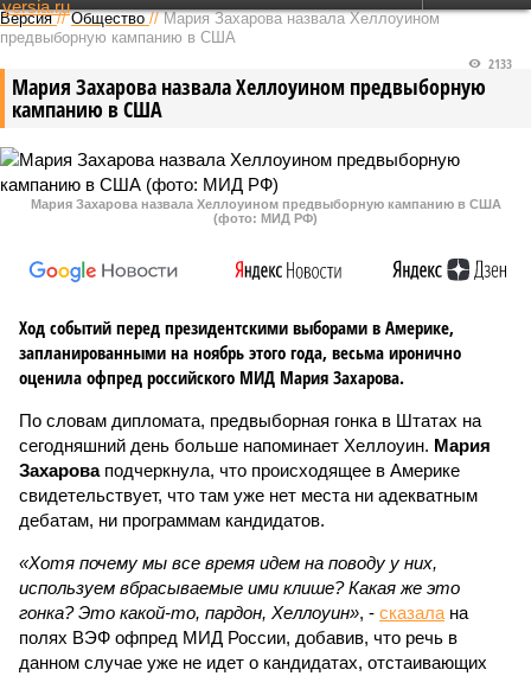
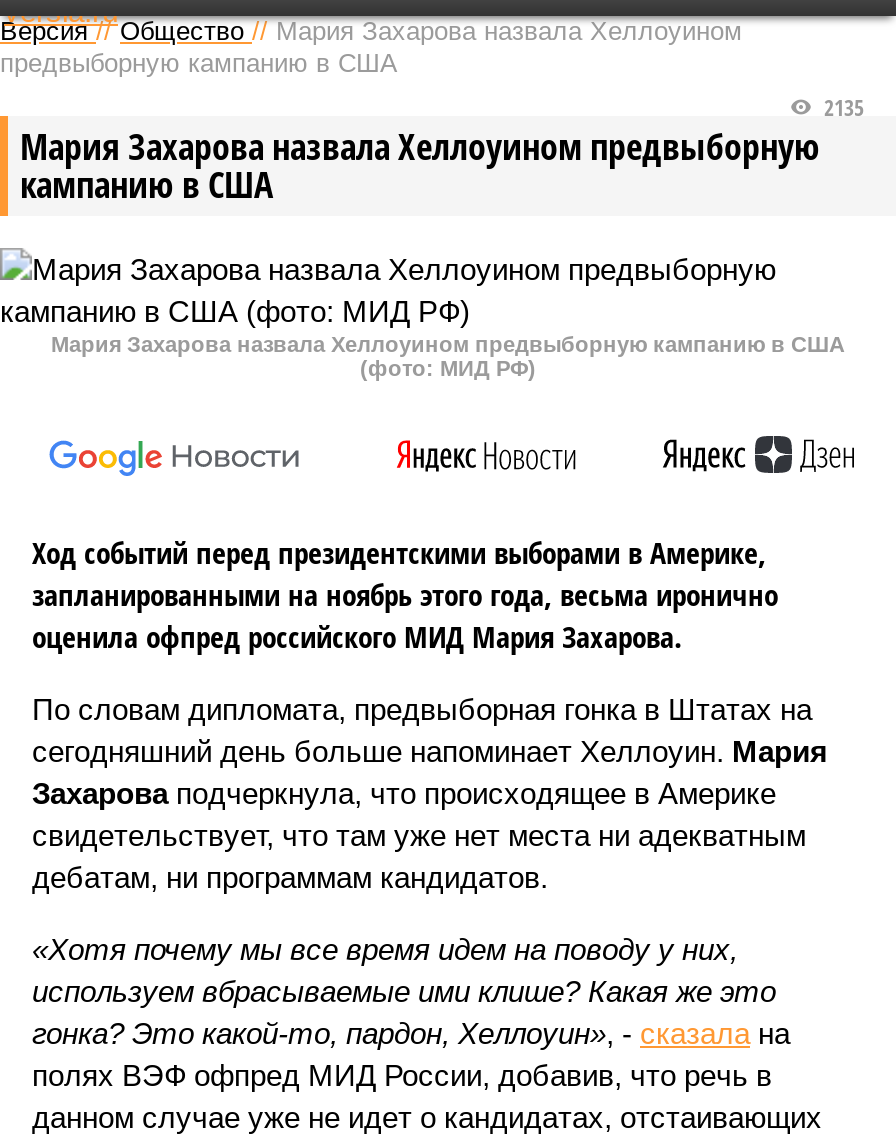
[485,55,512,72] 2133 -> [818,92,864,122] 2135

